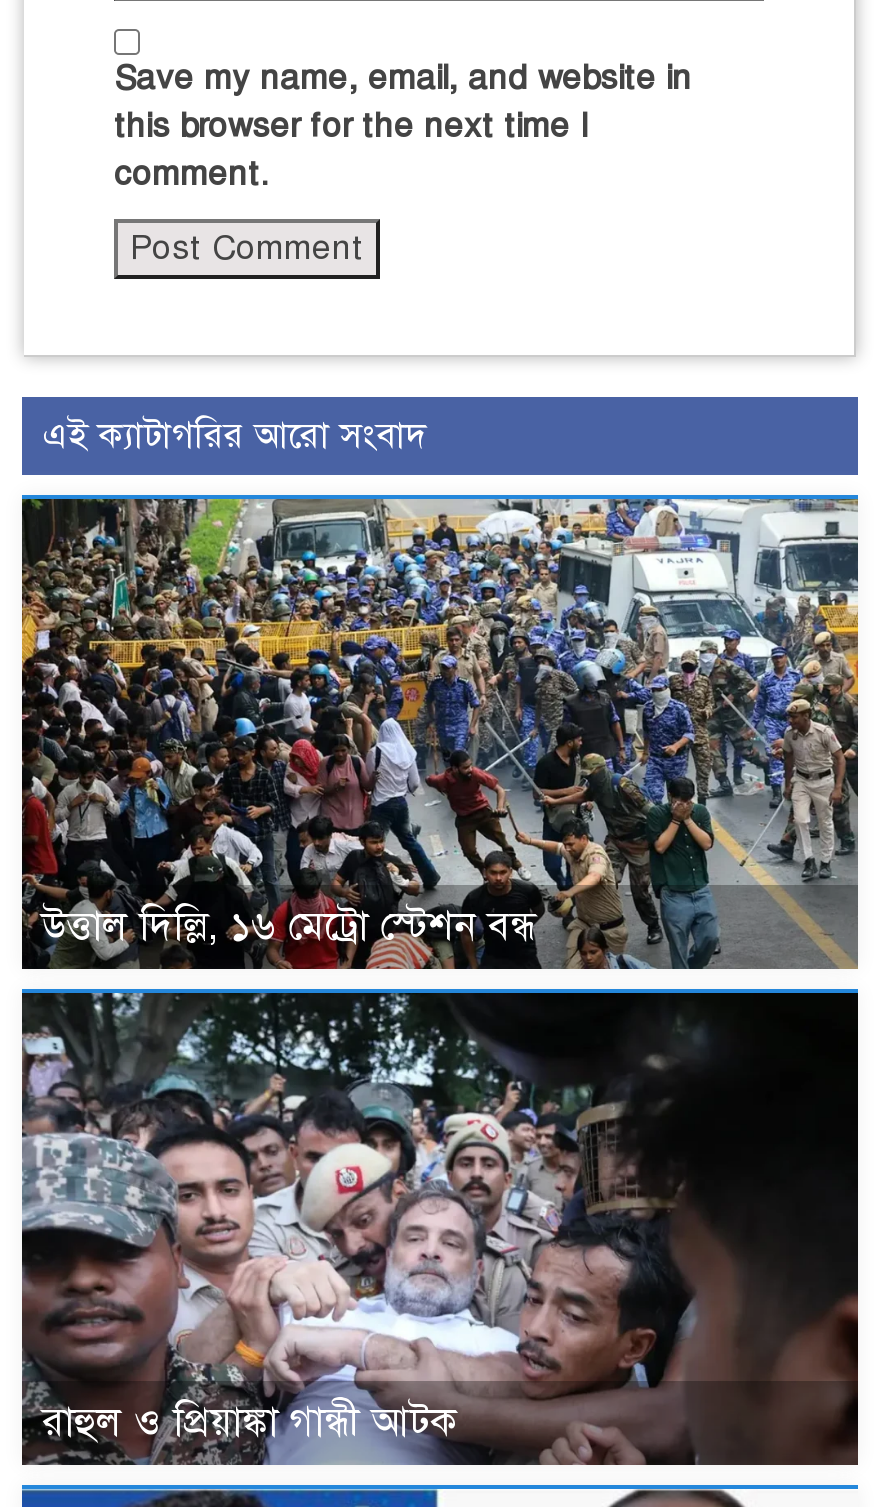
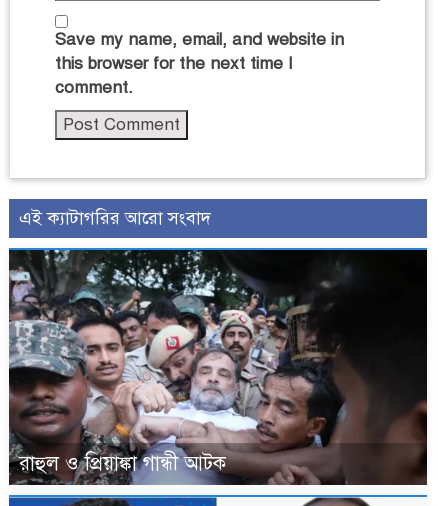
[20,498,860,972] [image] | উত্তাল দিল্লি, ১৬ মেট্রো স্টেশন বন্ধ -> none

